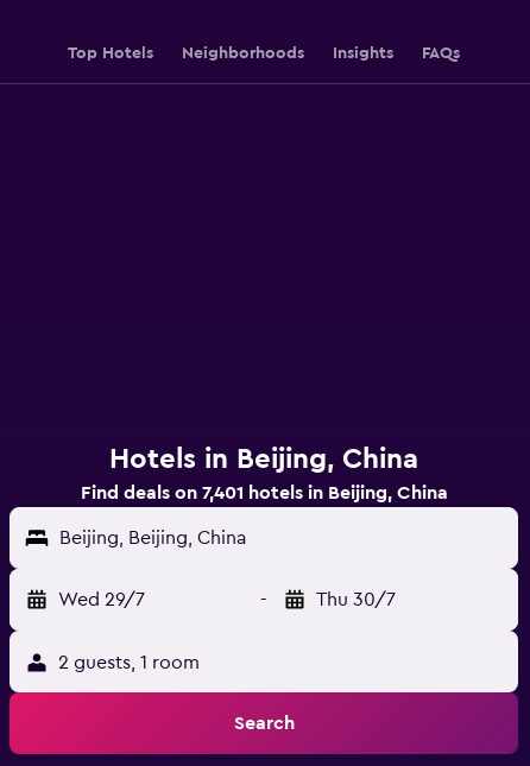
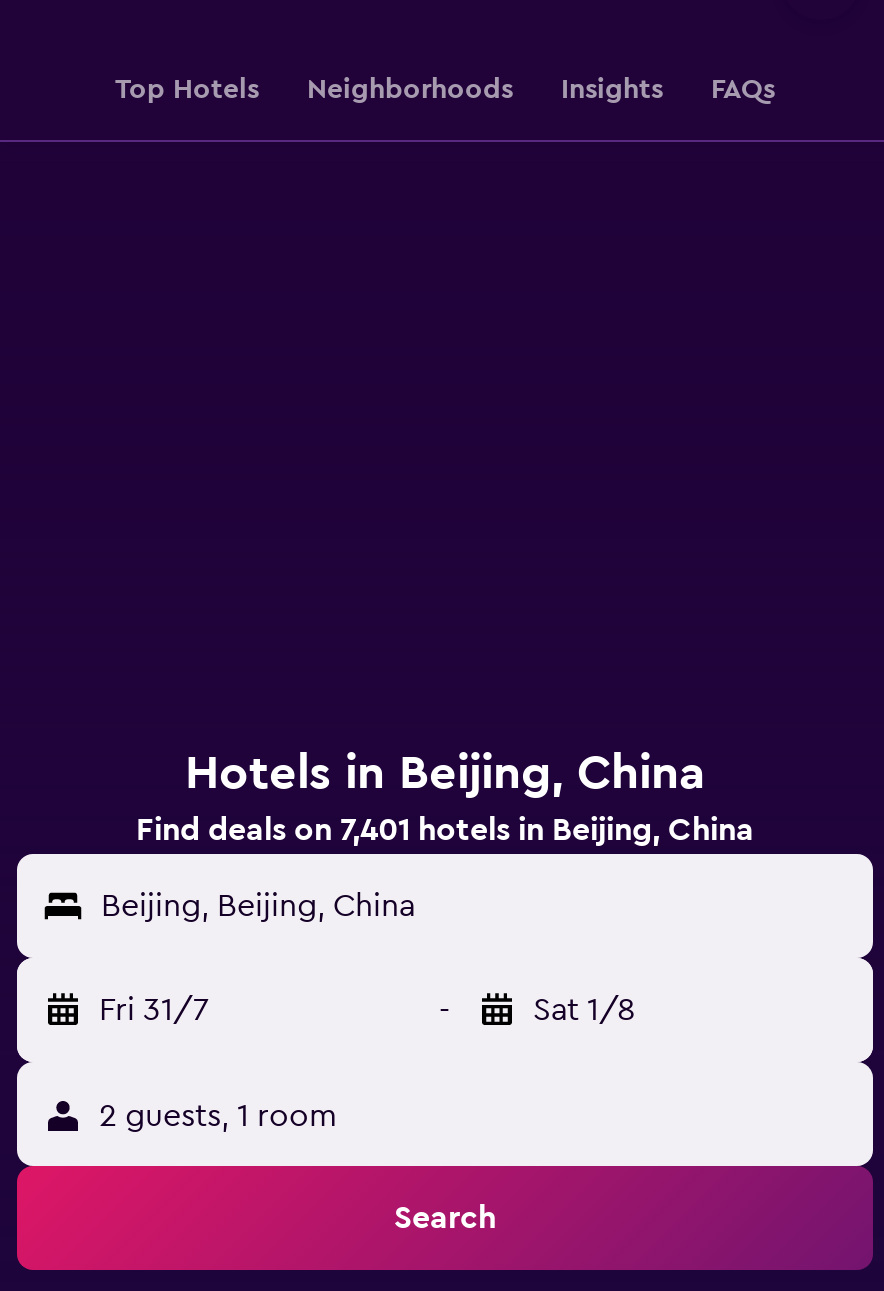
[58,590,145,609] Wed 29/7 -> [99,994,209,1026] Fri 31/7
[316,590,396,609] Thu 30/7 -> [533,994,635,1026] Sat 1/8

